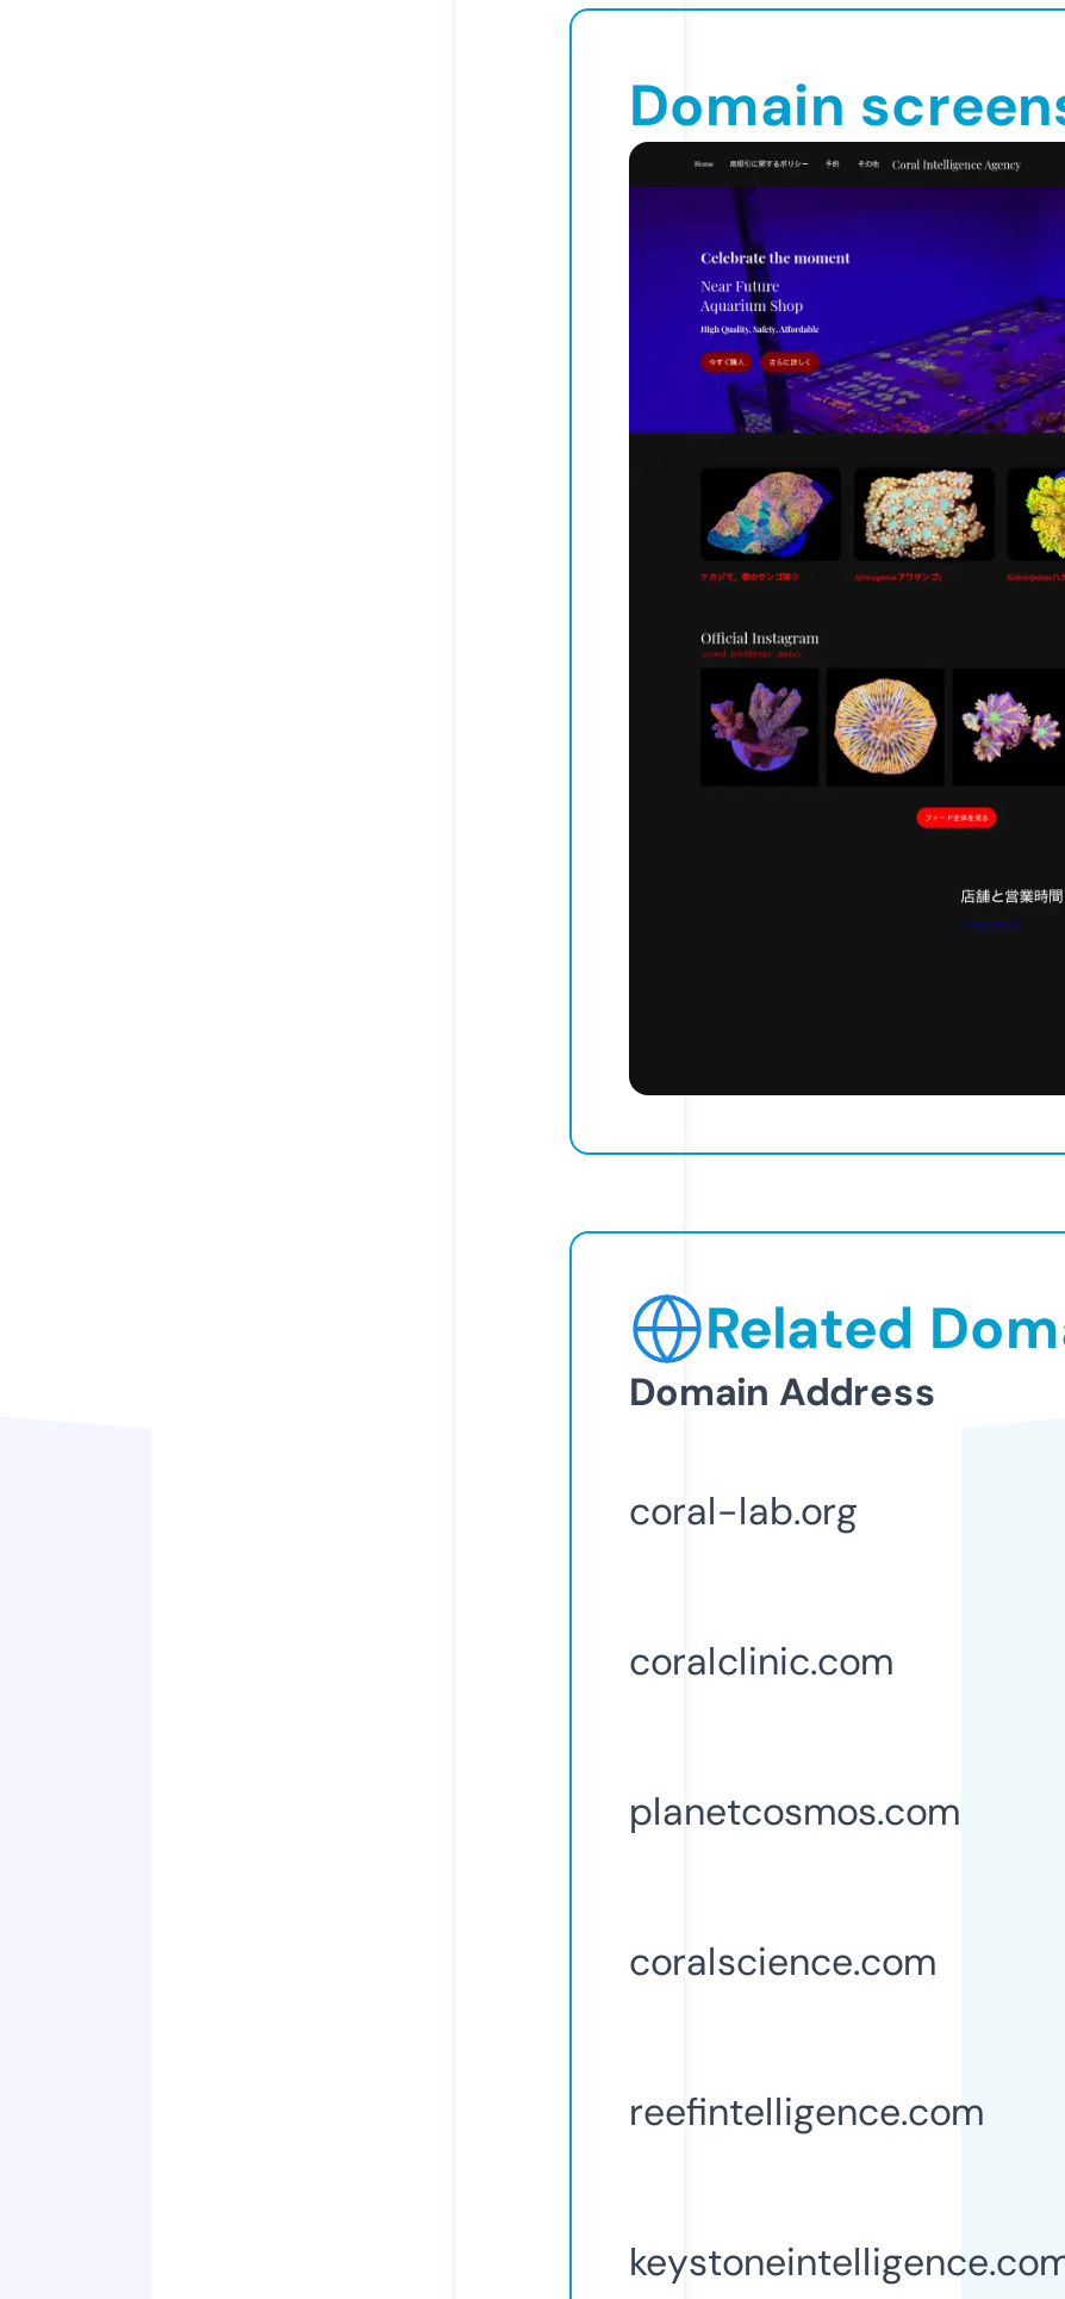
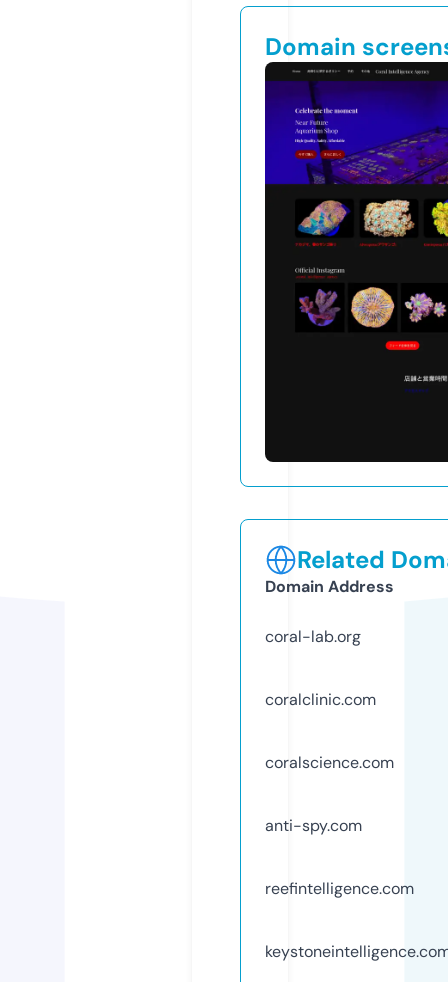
[629,1786,960,1836] planetcosmos.com -> none
moved [629,1936,936,1986] -> [265,752,394,773]: coralscience.com
none -> [265,815,362,836] anti-spy.com

